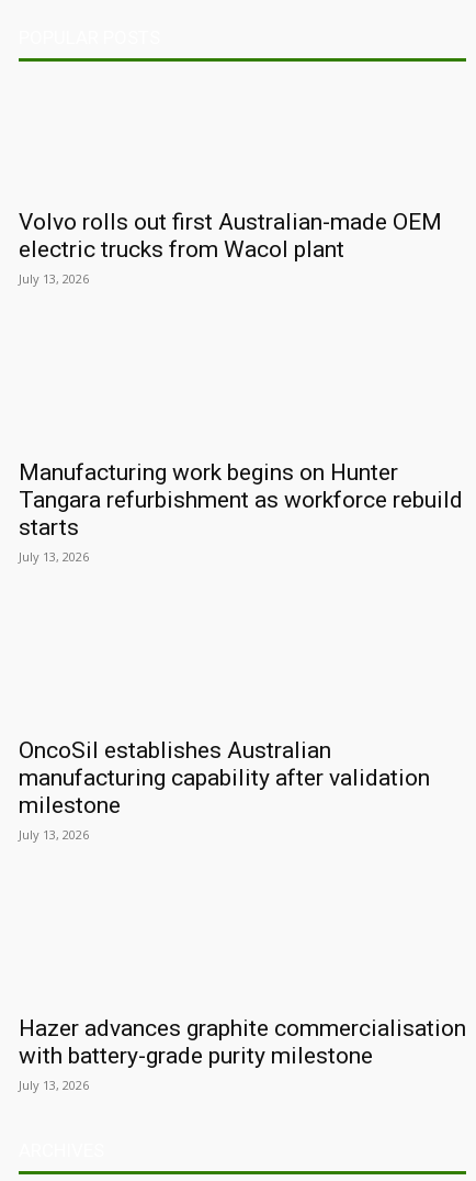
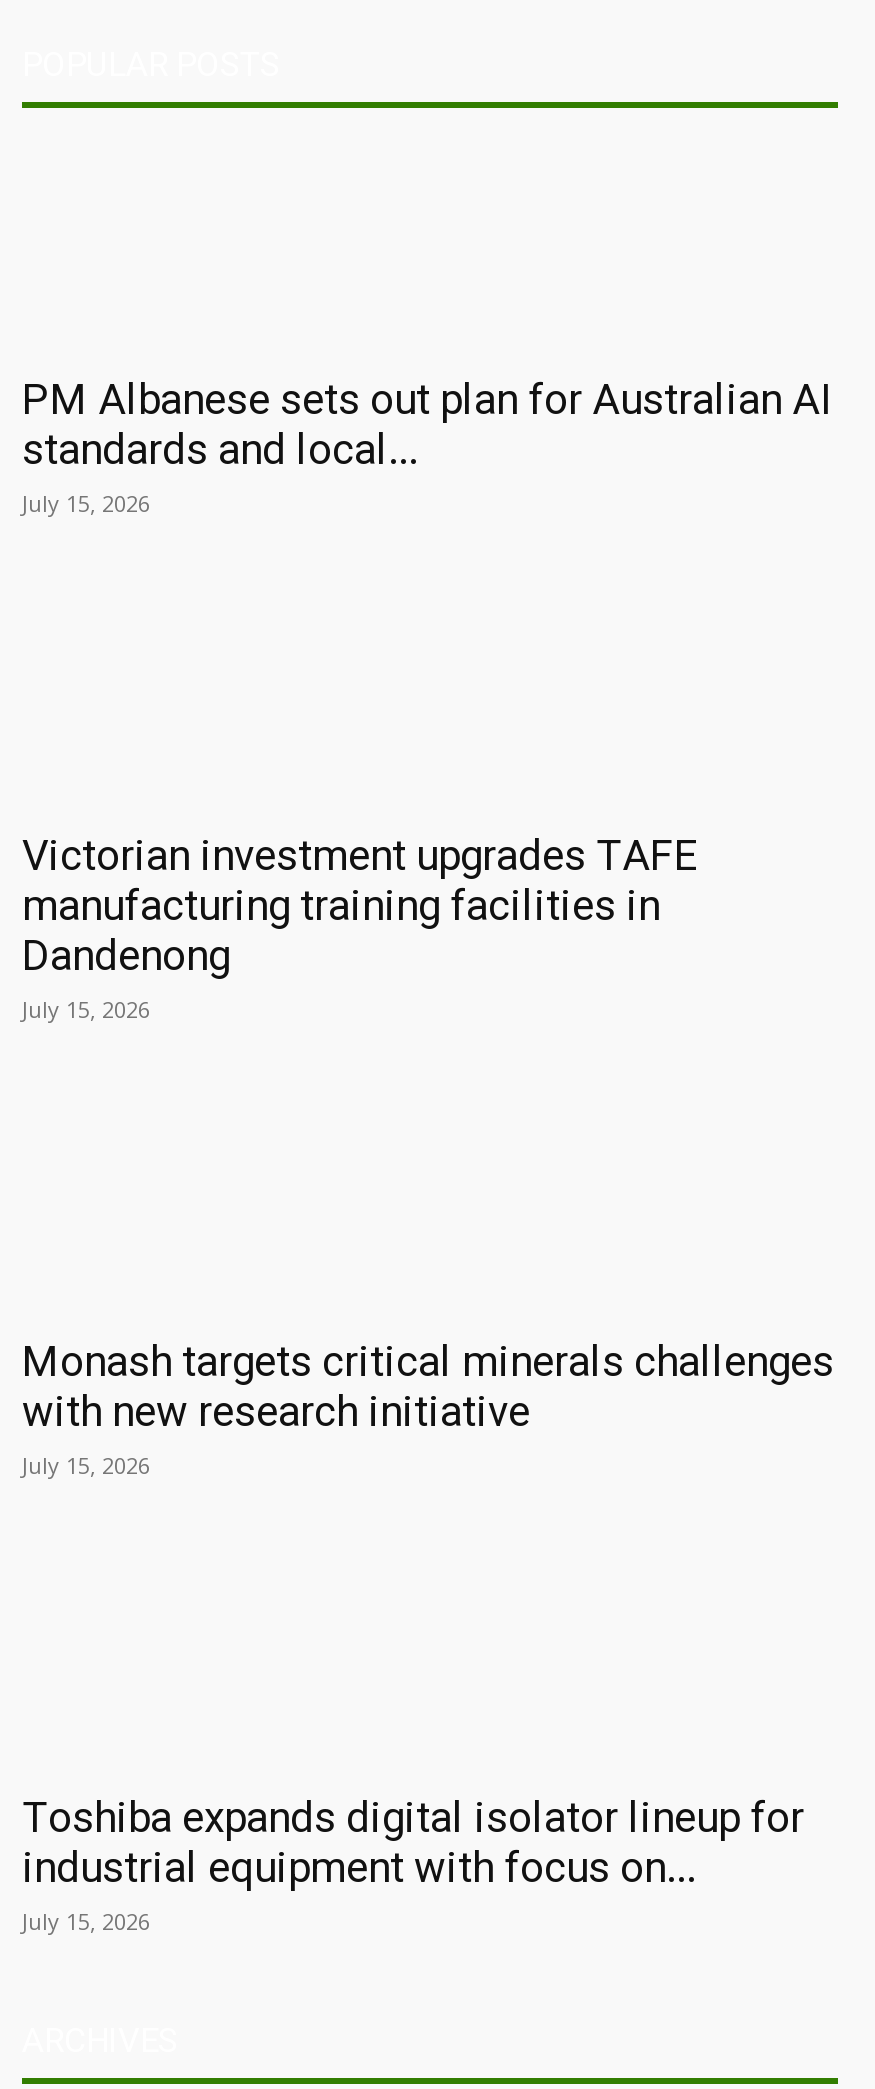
[19,209,442,287] Volvo rolls out first Australian-made OEM | electric trucks from Wacol plant | July 13, 2026 -> [22,376,832,518] PM Albanese sets out plan for Australian AI | standards and local... | July 15, 2026
[19,459,463,565] Manufacturing work begins on Hunter | Tangara refurbishment as workforce rebuild | starts | July 13, 2026 -> [22,832,698,1024] Victorian investment upgrades TAFE | manufacturing training facilities in | Dandenong | July 15, 2026
[19,737,430,843] OncoSil establishes Australian | manufacturing capability after validation | milestone | July 13, 2026 -> [22,1338,834,1480] Monash targets critical minerals challenges | with new research initiative | July 15, 2026
[19,1015,466,1093] Hazer advances graphite commercialisation | with battery-grade purity milestone | July 13, 2026 -> [22,1794,804,1936] Toshiba expands digital isolator lineup for | industrial equipment with focus on... | July 15, 2026

